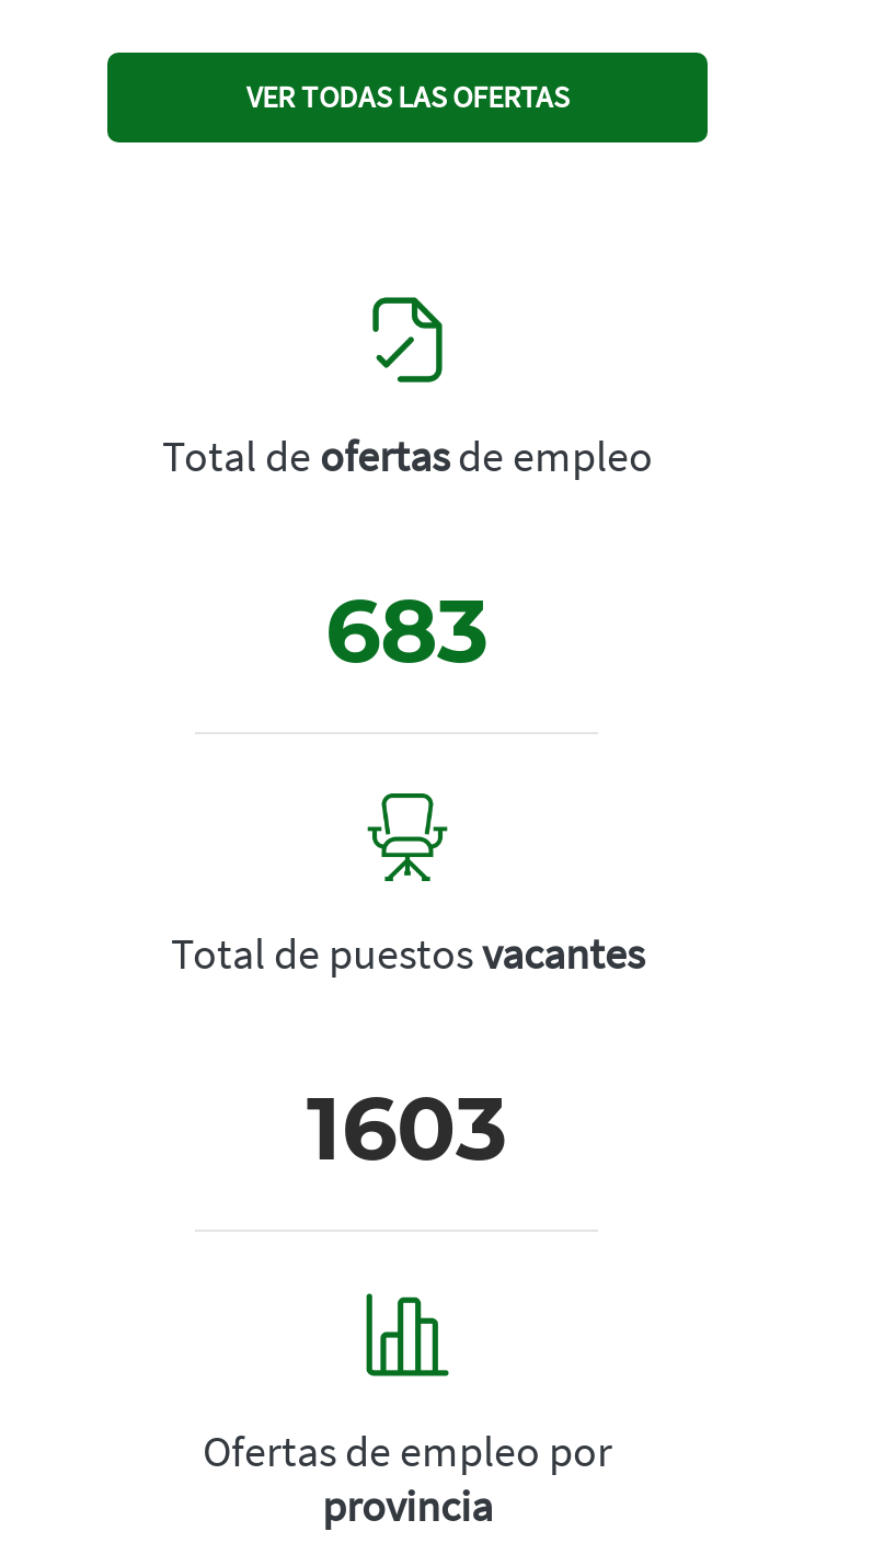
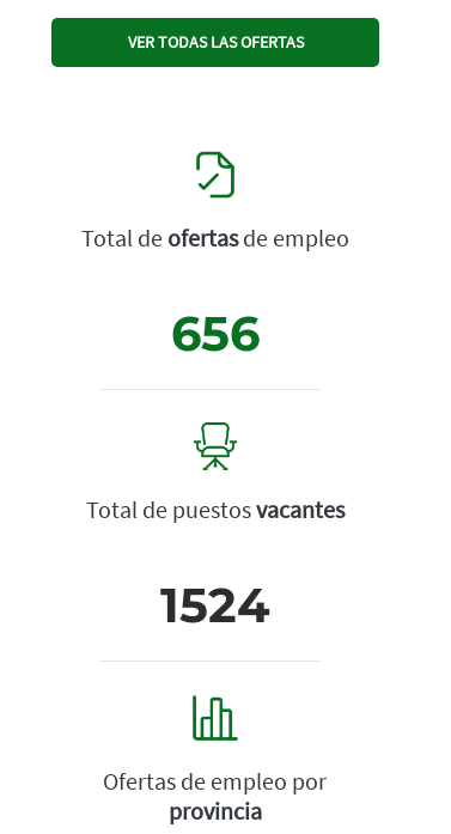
[325,577,490,684] 683 -> [171,303,260,362] 656
[307,1074,508,1182] 1603 -> [160,575,270,634] 1524

